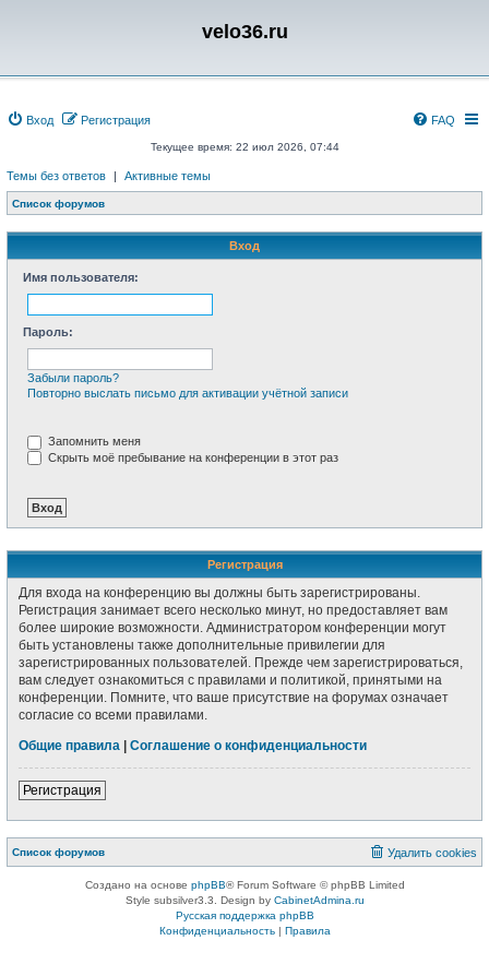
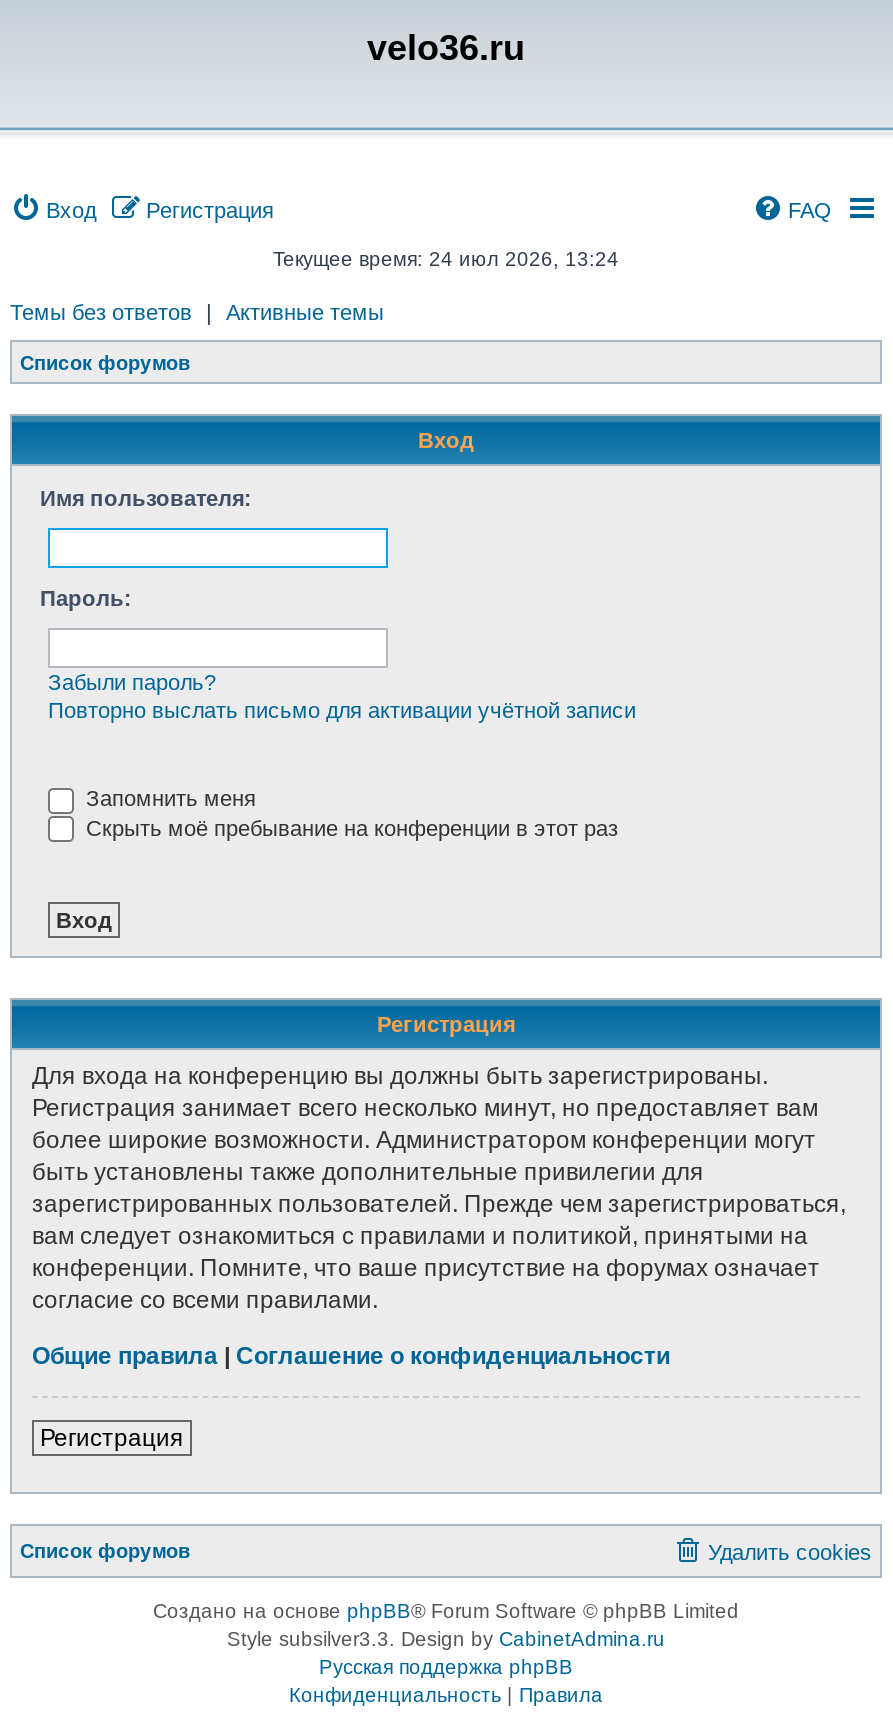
[150,141,339,153] Текущее время: 22 июл 2026, 07:44 -> [273,248,619,270] Текущее время: 24 июл 2026, 13:24

